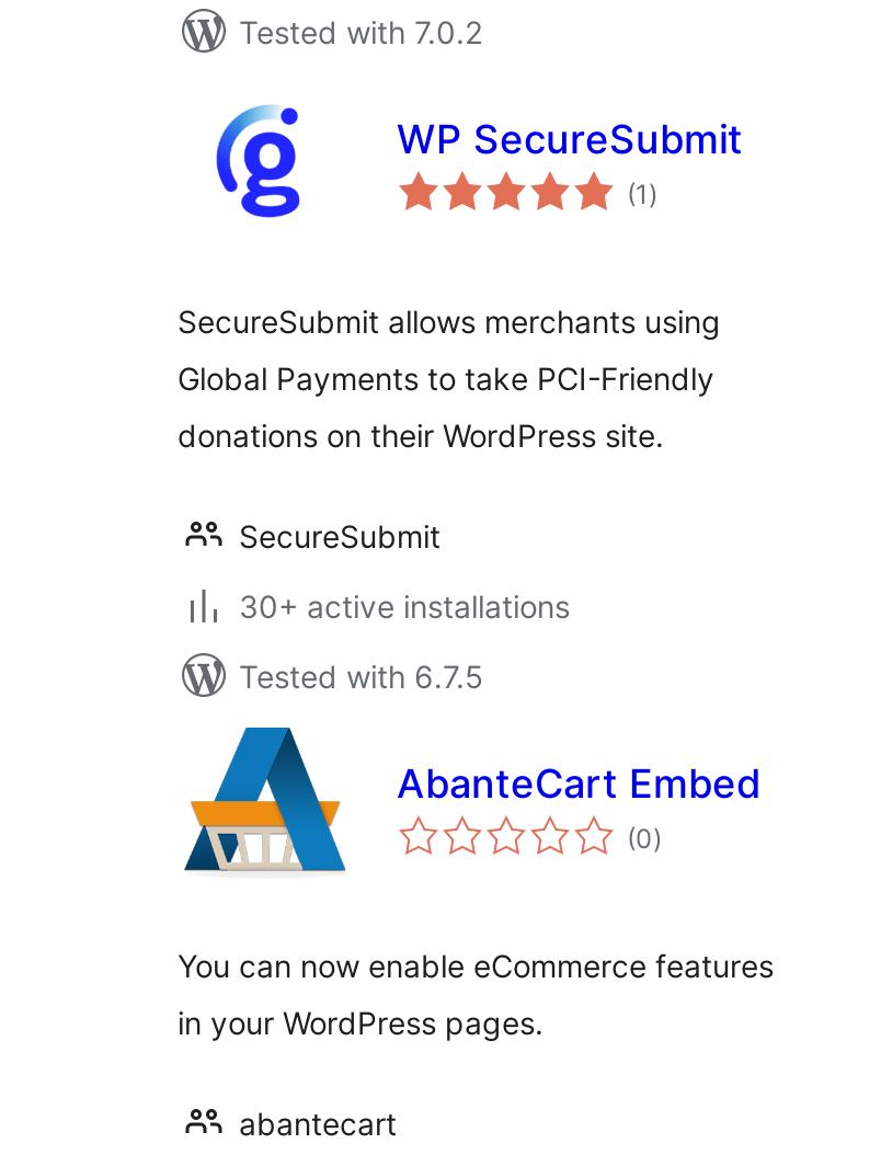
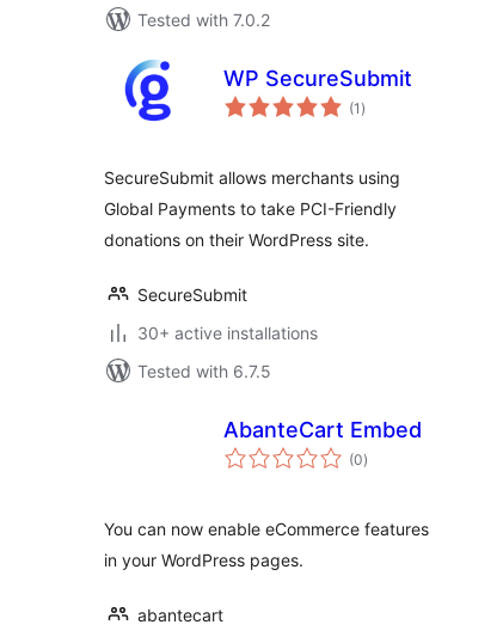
[182,725,348,874] [image] -> none

